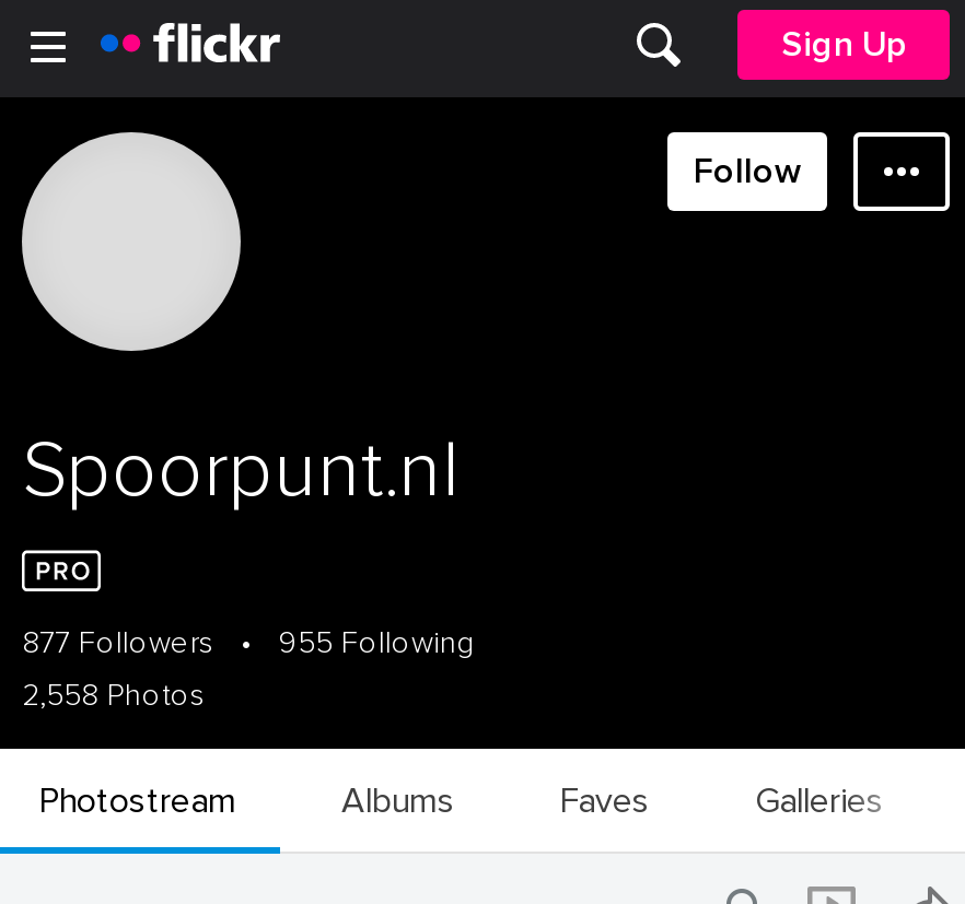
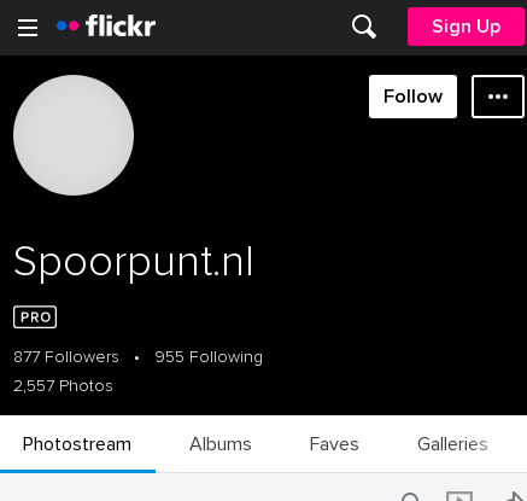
[22,677,206,714] 2,558 Photos -> [13,375,113,396] 2,557 Photos

